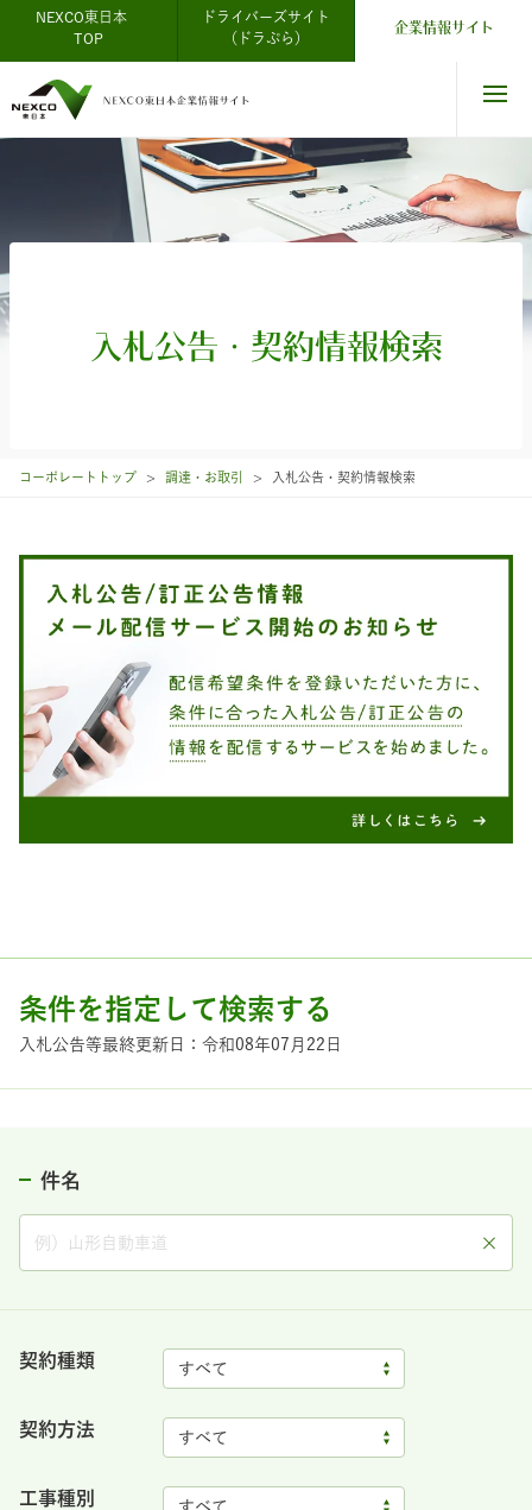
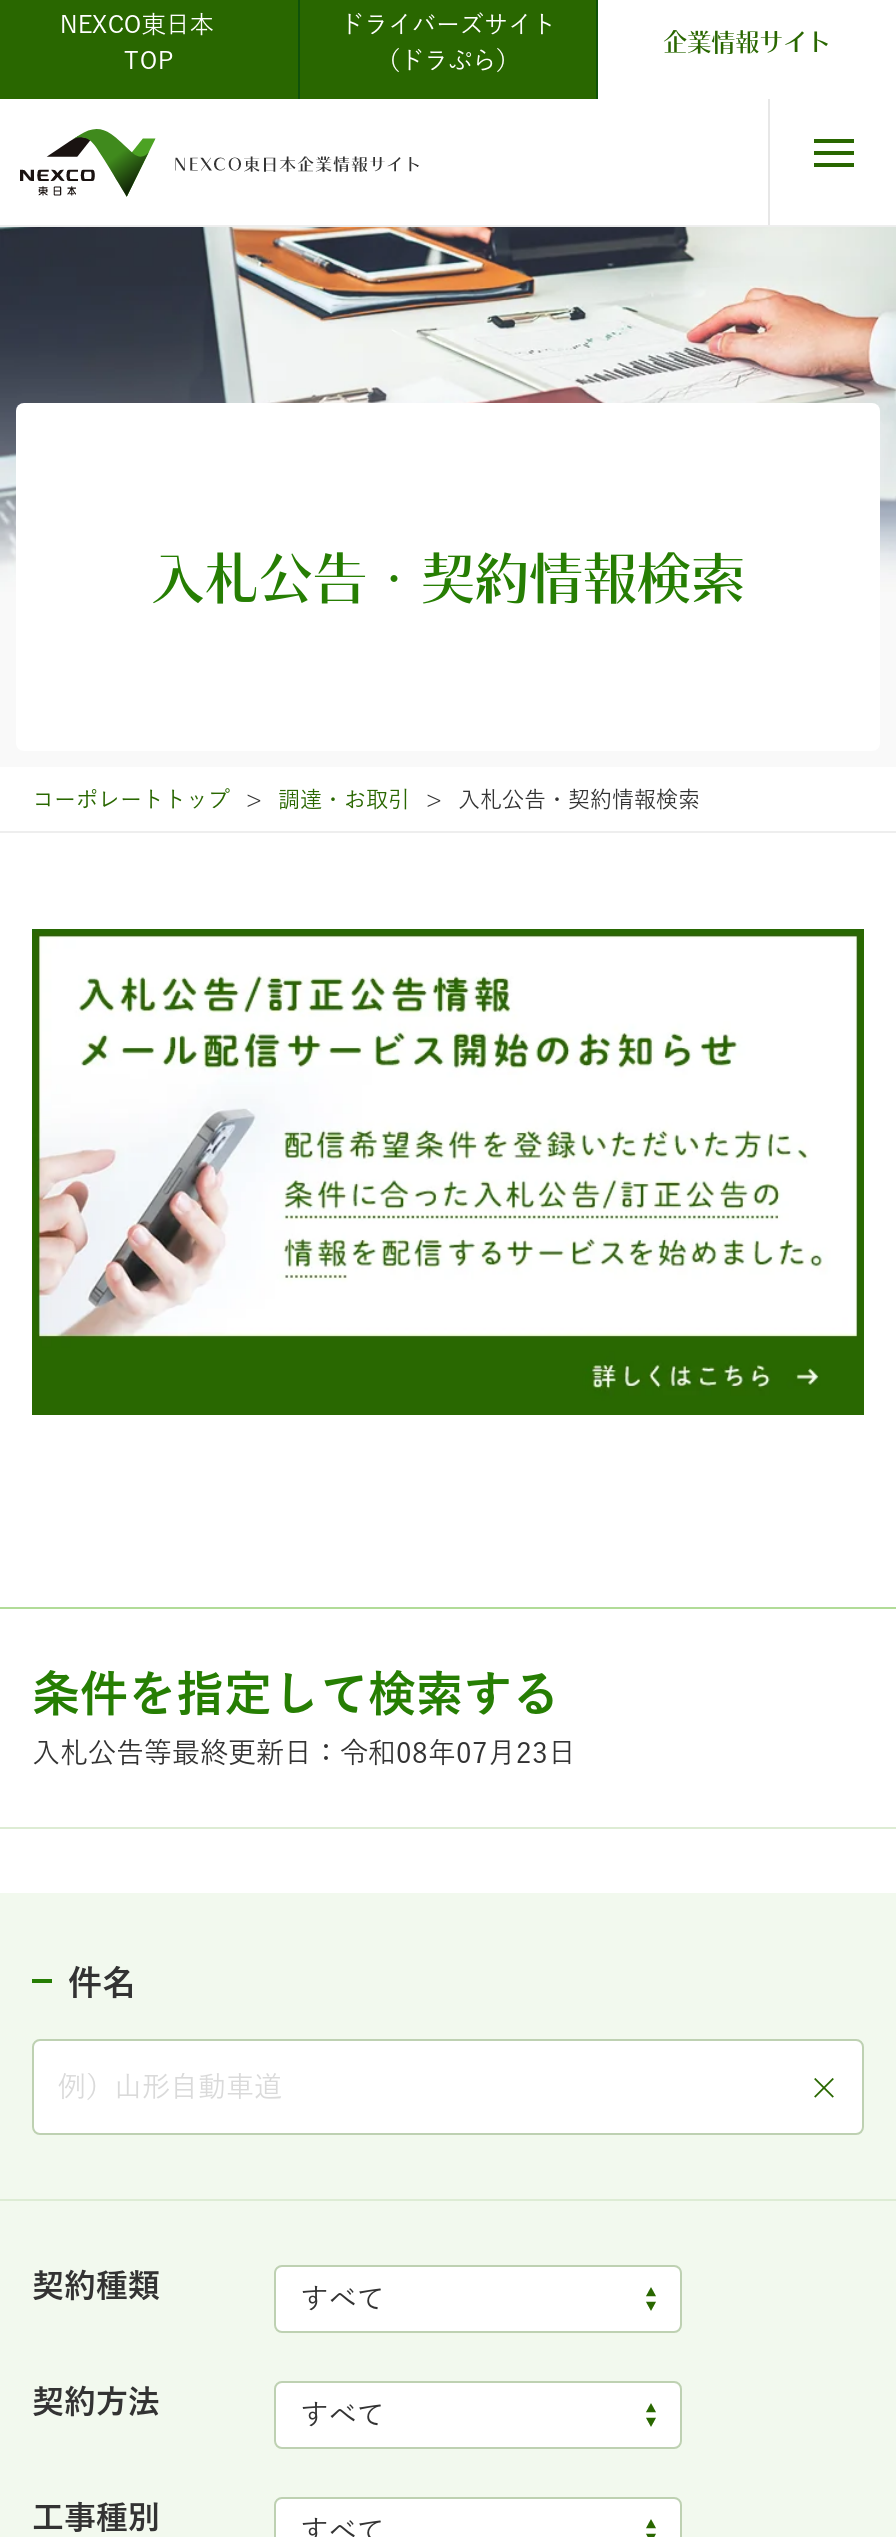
[19,1035,342,1052] 入札公告等最終更新日：令和08年07月22日 -> [32,1738,576,1766] 入札公告等最終更新日：令和08年07月23日

